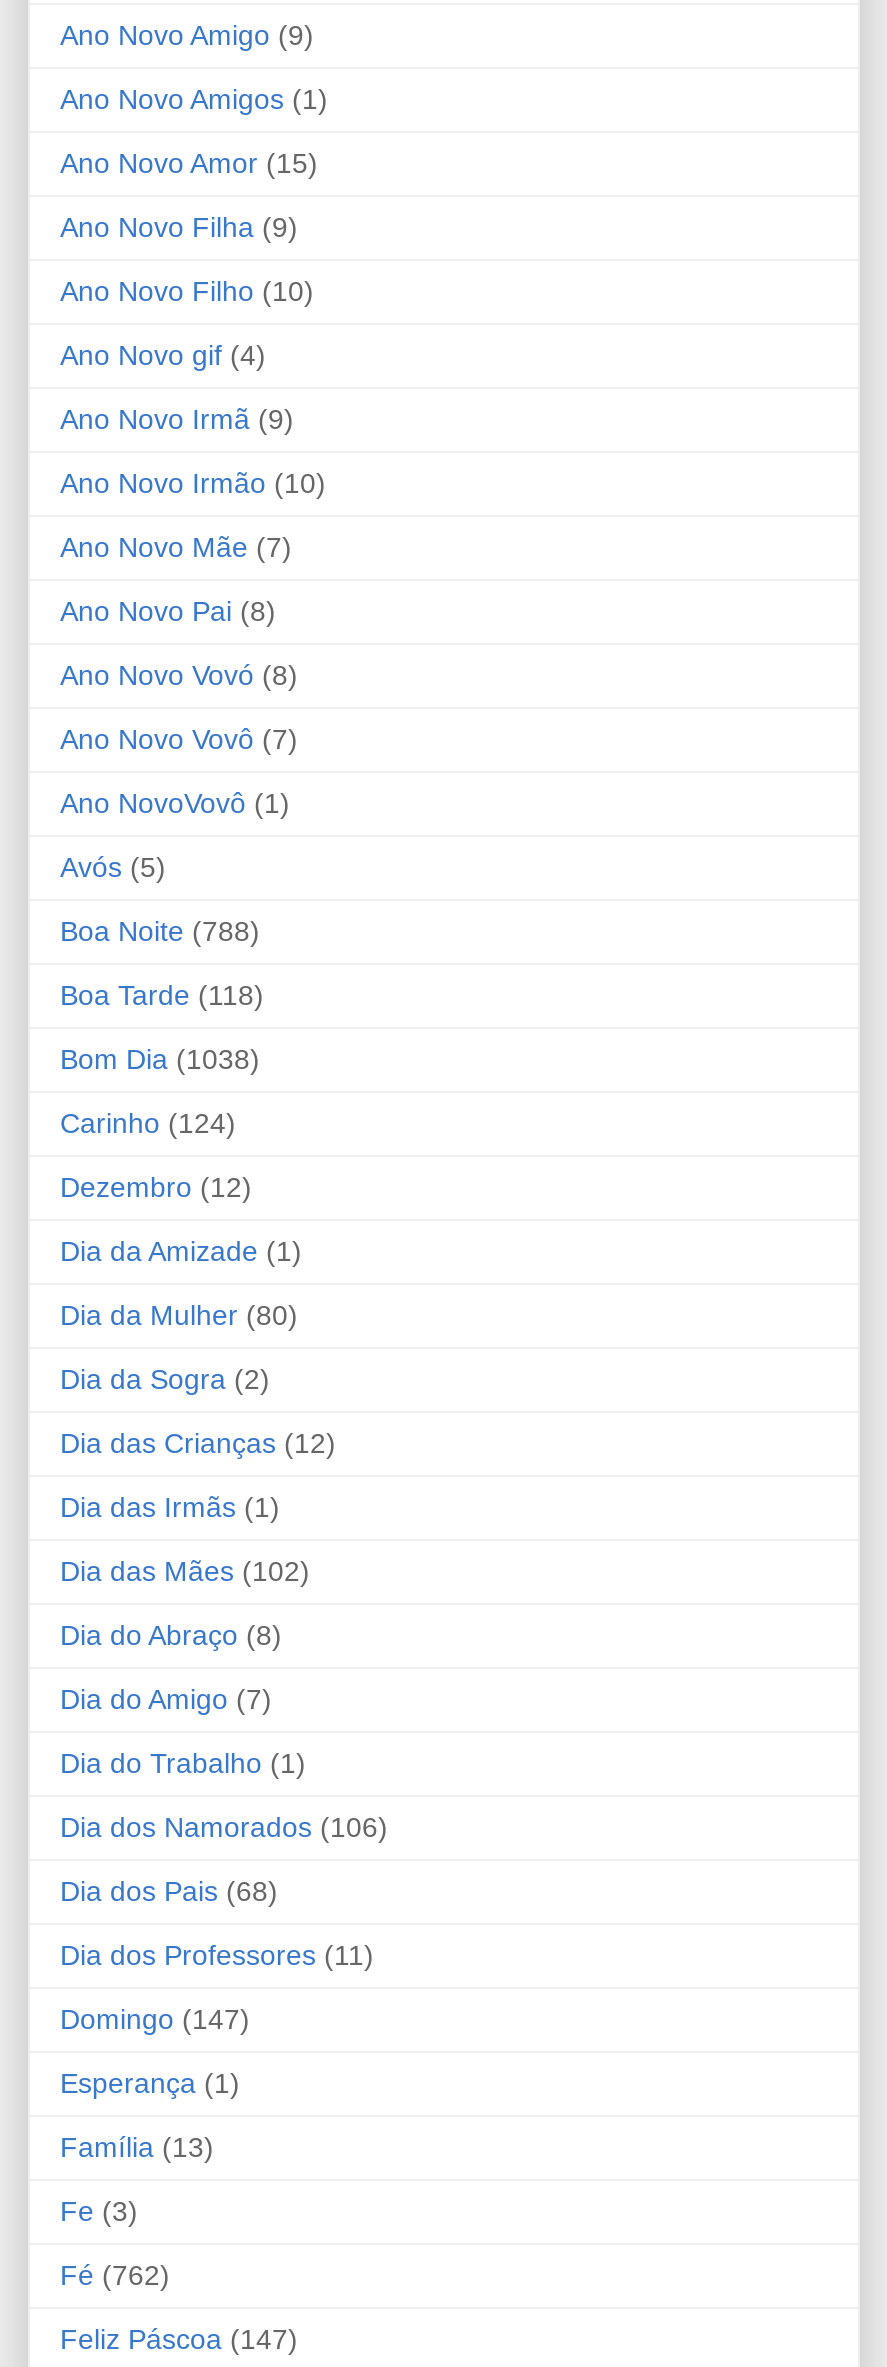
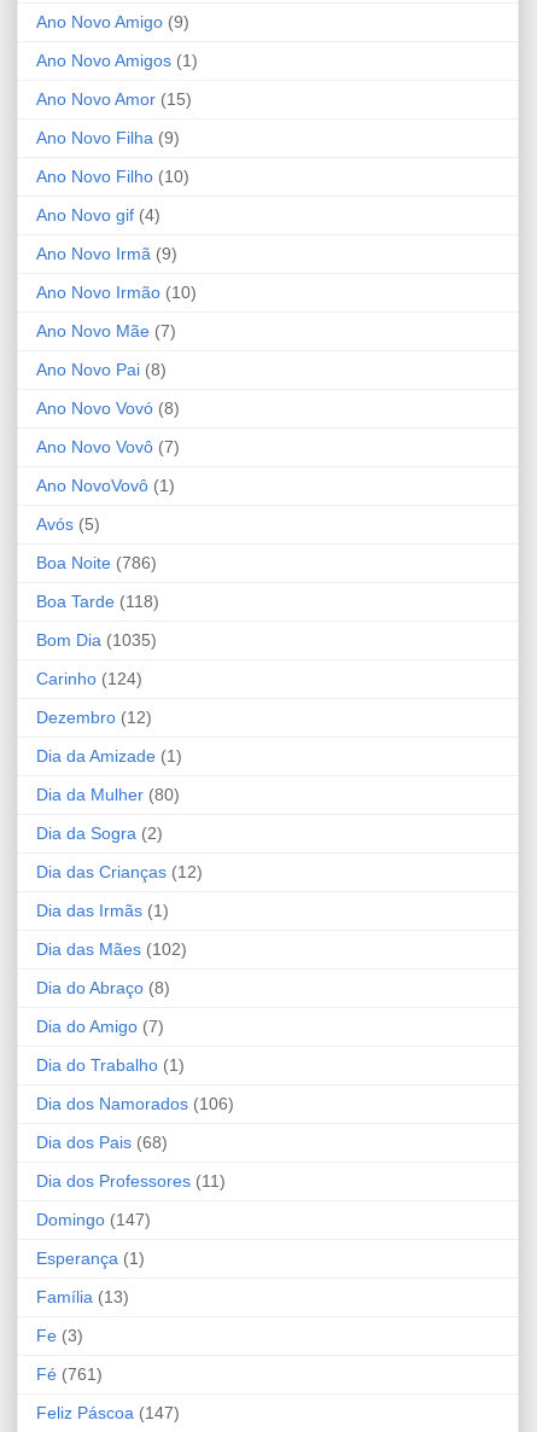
[60,915,260,947] Boa Noite (788) -> [36,553,157,572] Boa Noite (786)
[60,1043,260,1075] Bom Dia (1038) -> [36,630,157,650] Bom Dia (1035)
[60,2259,170,2291] Fé (762) -> [36,1365,103,1384] Fé (761)

